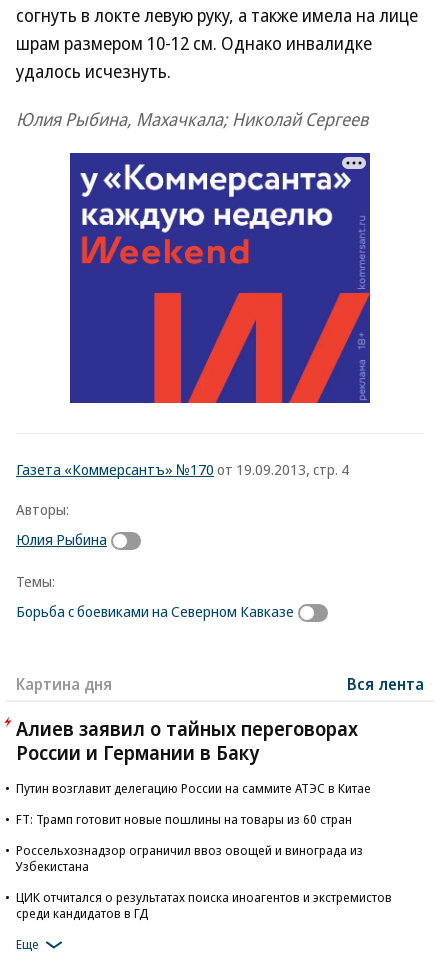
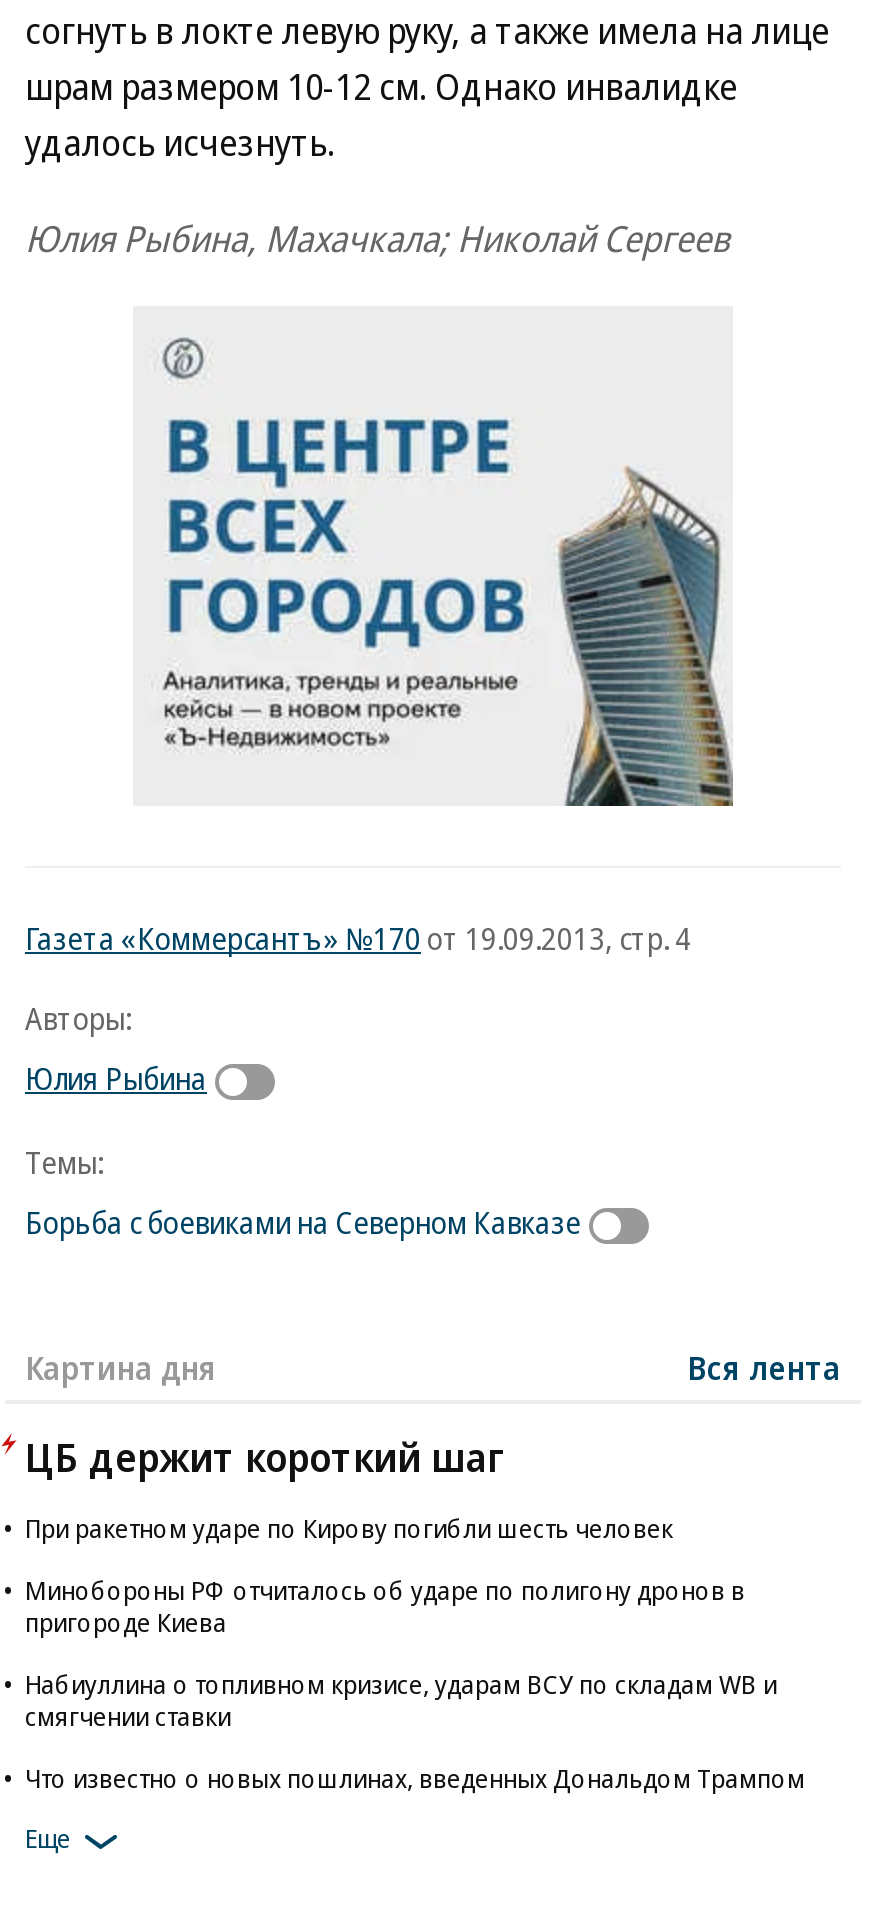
[69,152,371,404] [image] -> [133,306,735,808] [image]
[16,715,358,766] Алиев заявил о тайных переговорах | России и Германии в Баку -> [25,1430,503,1484] ЦБ держит короткий шаг
[16,779,371,797] Путин возглавит делегацию России на саммите АТЭС в Китае -> [25,1510,673,1546] При ракетном ударе по Кирову погибли шесть человек
[16,810,352,828] FT: Трамп готовит новые пошлины на товары из 60 стран -> [25,1572,745,1640] Минобороны РФ отчиталось об ударе по полигону дронов в | пригороде Киева
[16,841,363,875] Россельхознадзор ограничил ввоз овощей и винограда из | Узбекистана -> [25,1666,777,1734] Набиуллина о топливном кризисе, ударам ВСУ по складам WB и | смягчении ставки
[16,888,392,922] ЦИК отчитался о результатах поиска иноагентов и экстремистов | среди кандидатов в ГД -> [25,1760,805,1796] Что известно о новых пошлинах, введенных Дональдом Трампом

